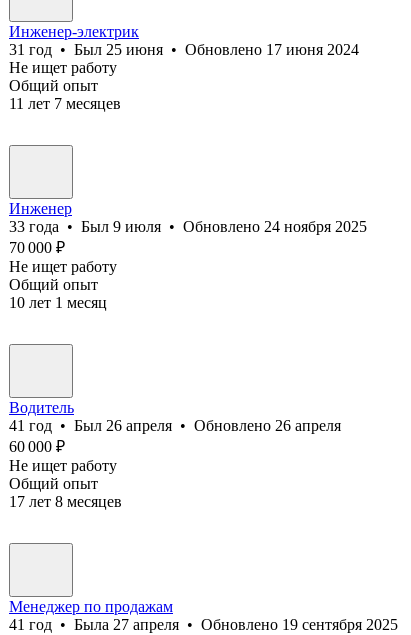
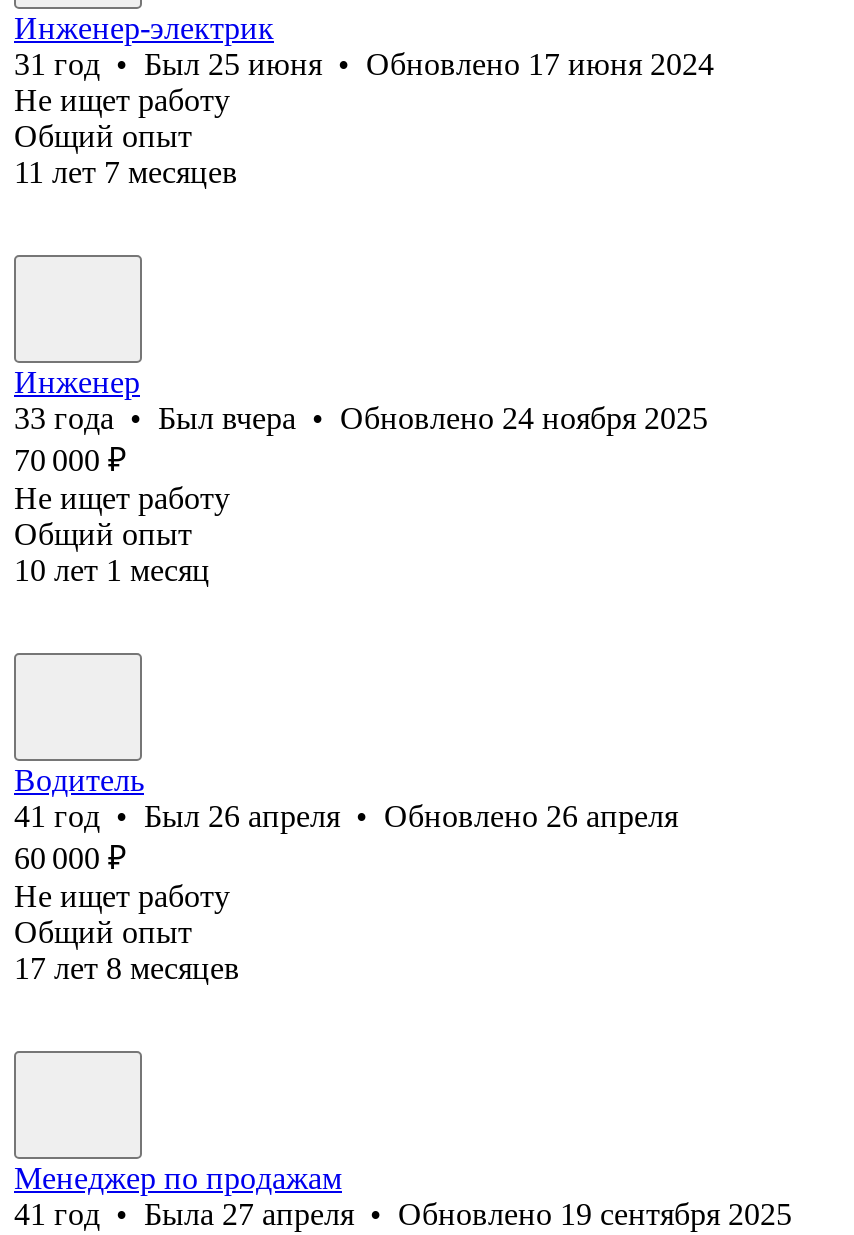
[9,218,367,235] 33 года • Был 9 июля • Обновлено 24 ноября 2025 -> [14,401,708,435] 33 года • Был вчера • Обновлено 24 ноября 2025

